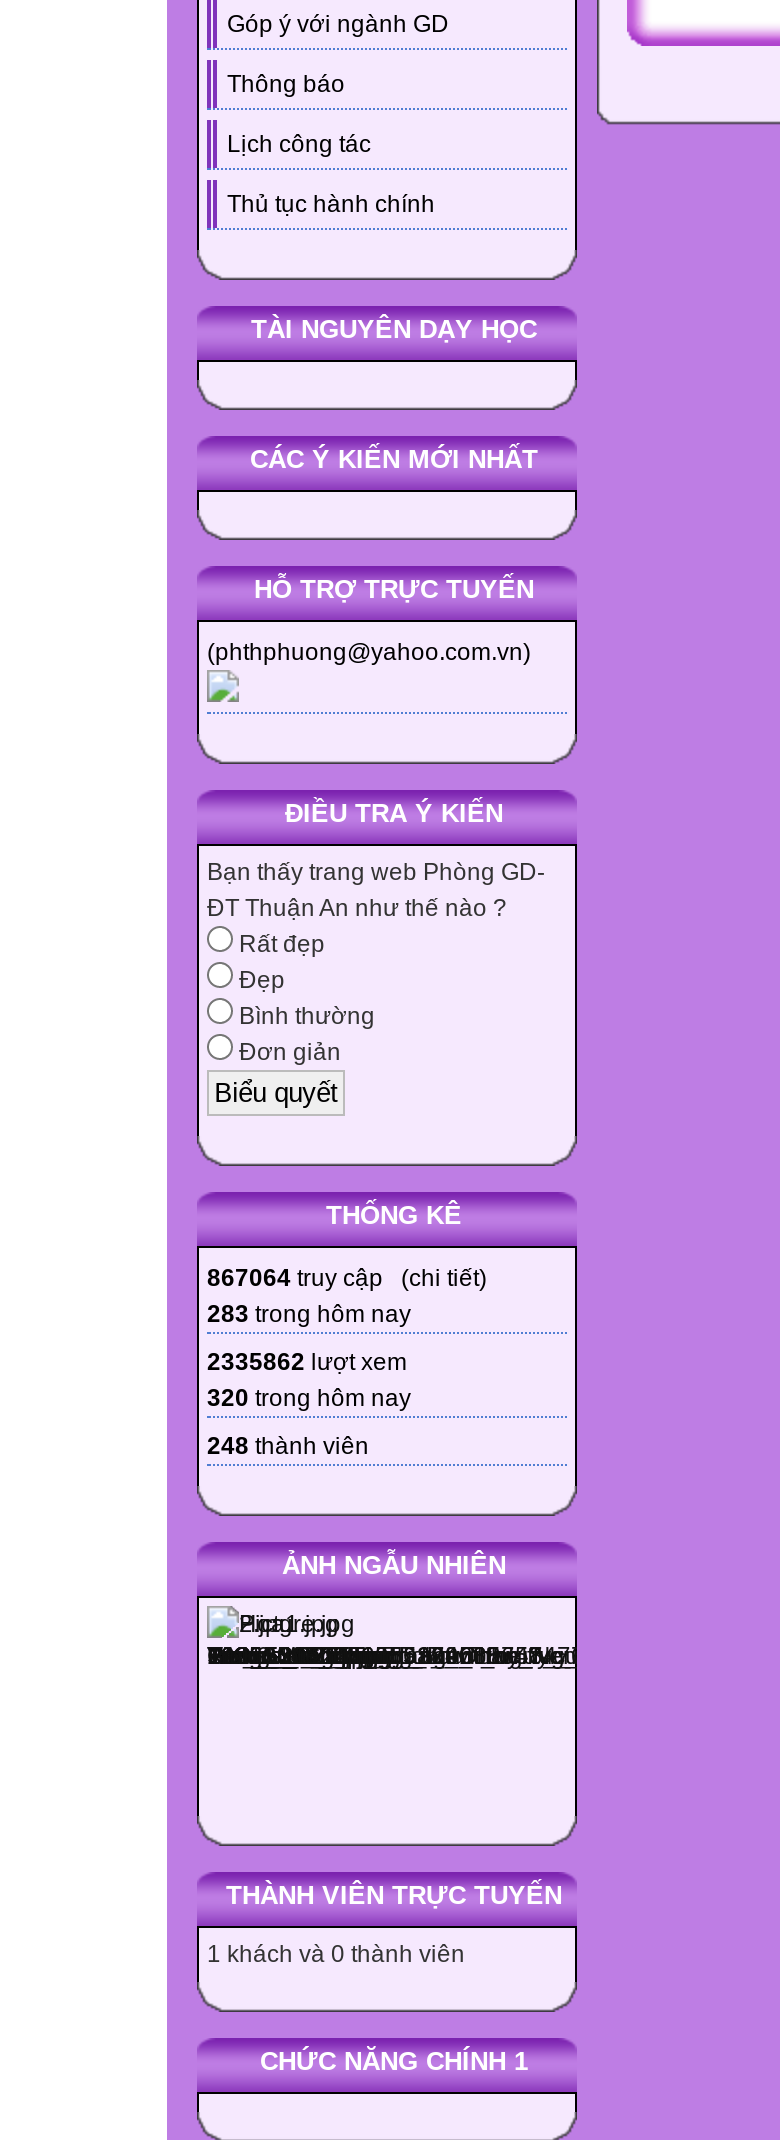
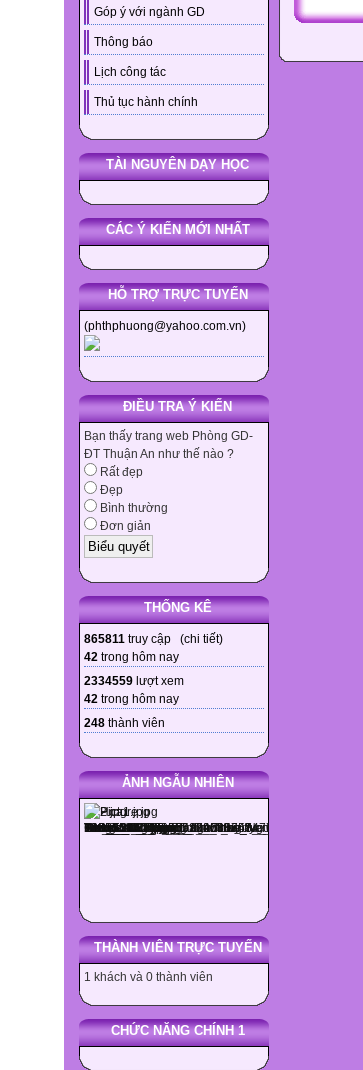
[207,1263,487,1291] 867064 truy cập (chi tiết) -> [84,631,223,645] 865811 truy cập (chi tiết)
[207,1299,411,1327] 283 trong hôm nay -> [84,649,179,663] 42 trong hôm nay
[207,1347,407,1375] 2335862 lượt xem -> [84,673,184,687] 2334559 lượt xem
[207,1383,411,1411] 320 trong hôm nay -> [84,691,179,705] 42 trong hôm nay

